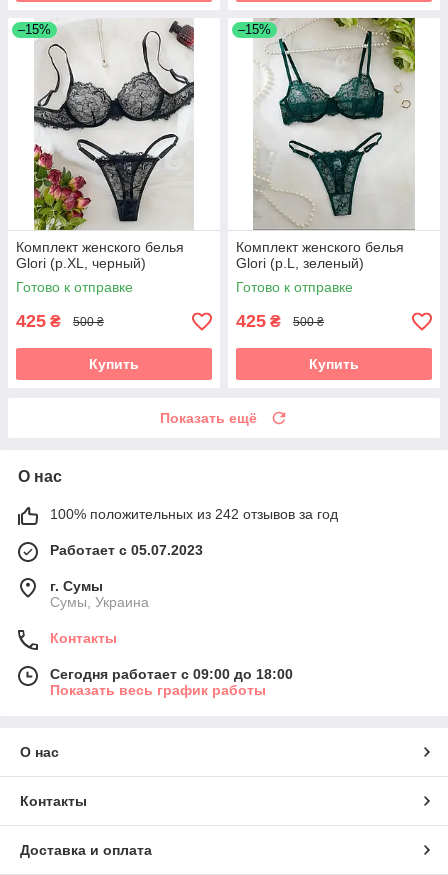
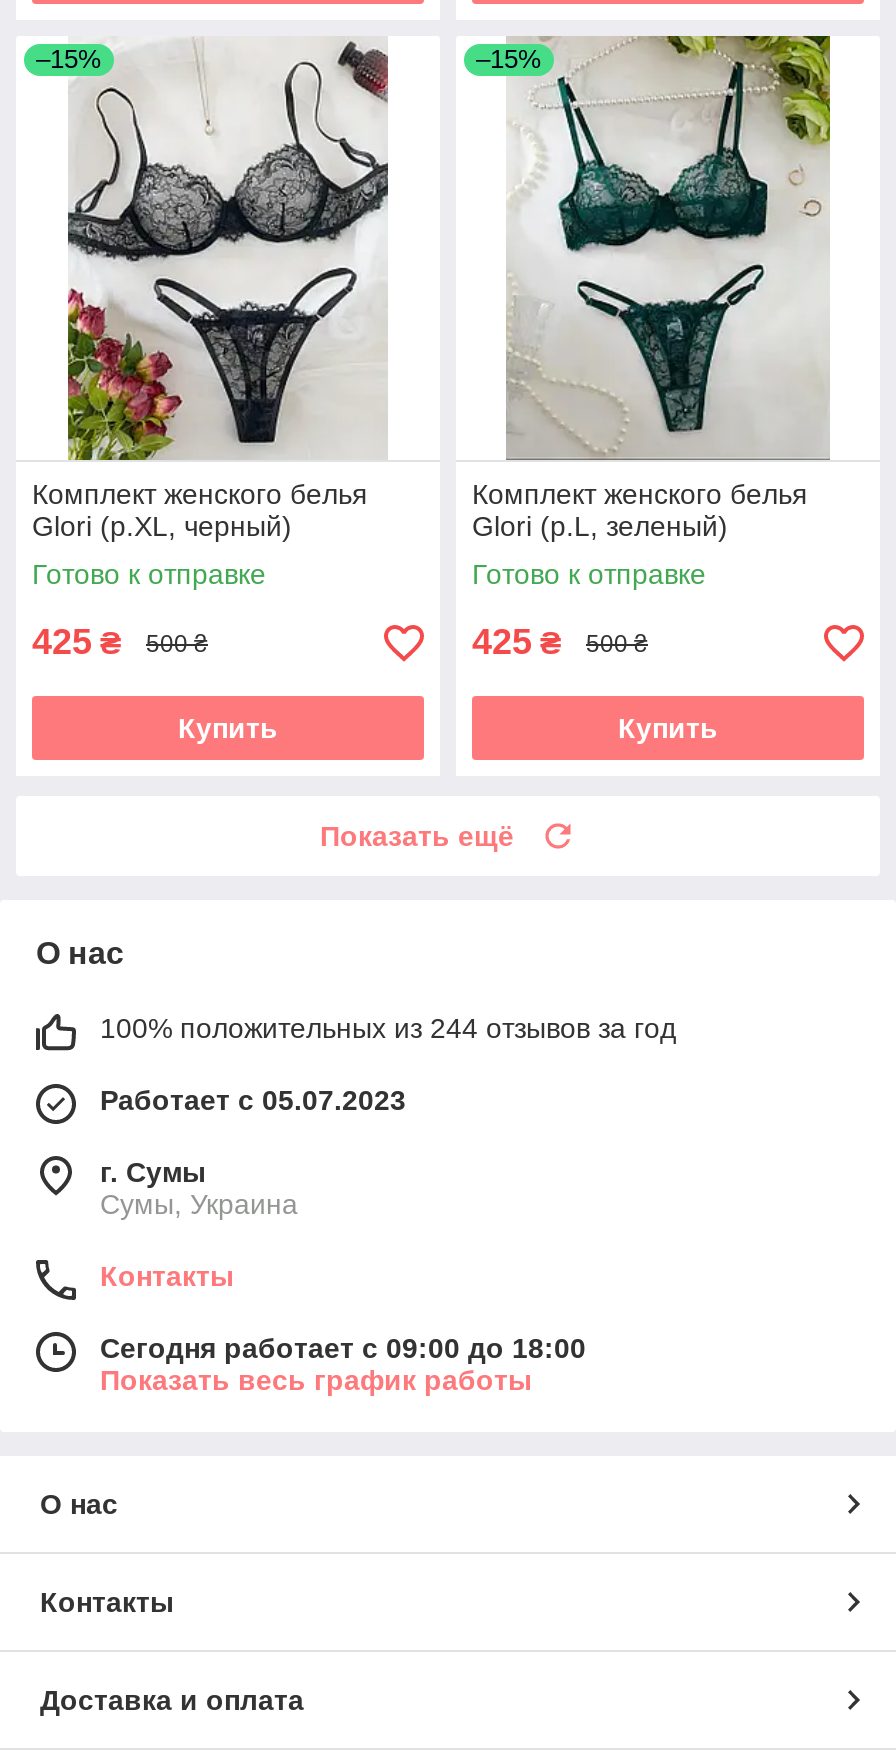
[50,506,338,522] 100% положительных из 242 отзывов за год -> [100,1013,676,1045] 100% положительных из 244 отзывов за год

